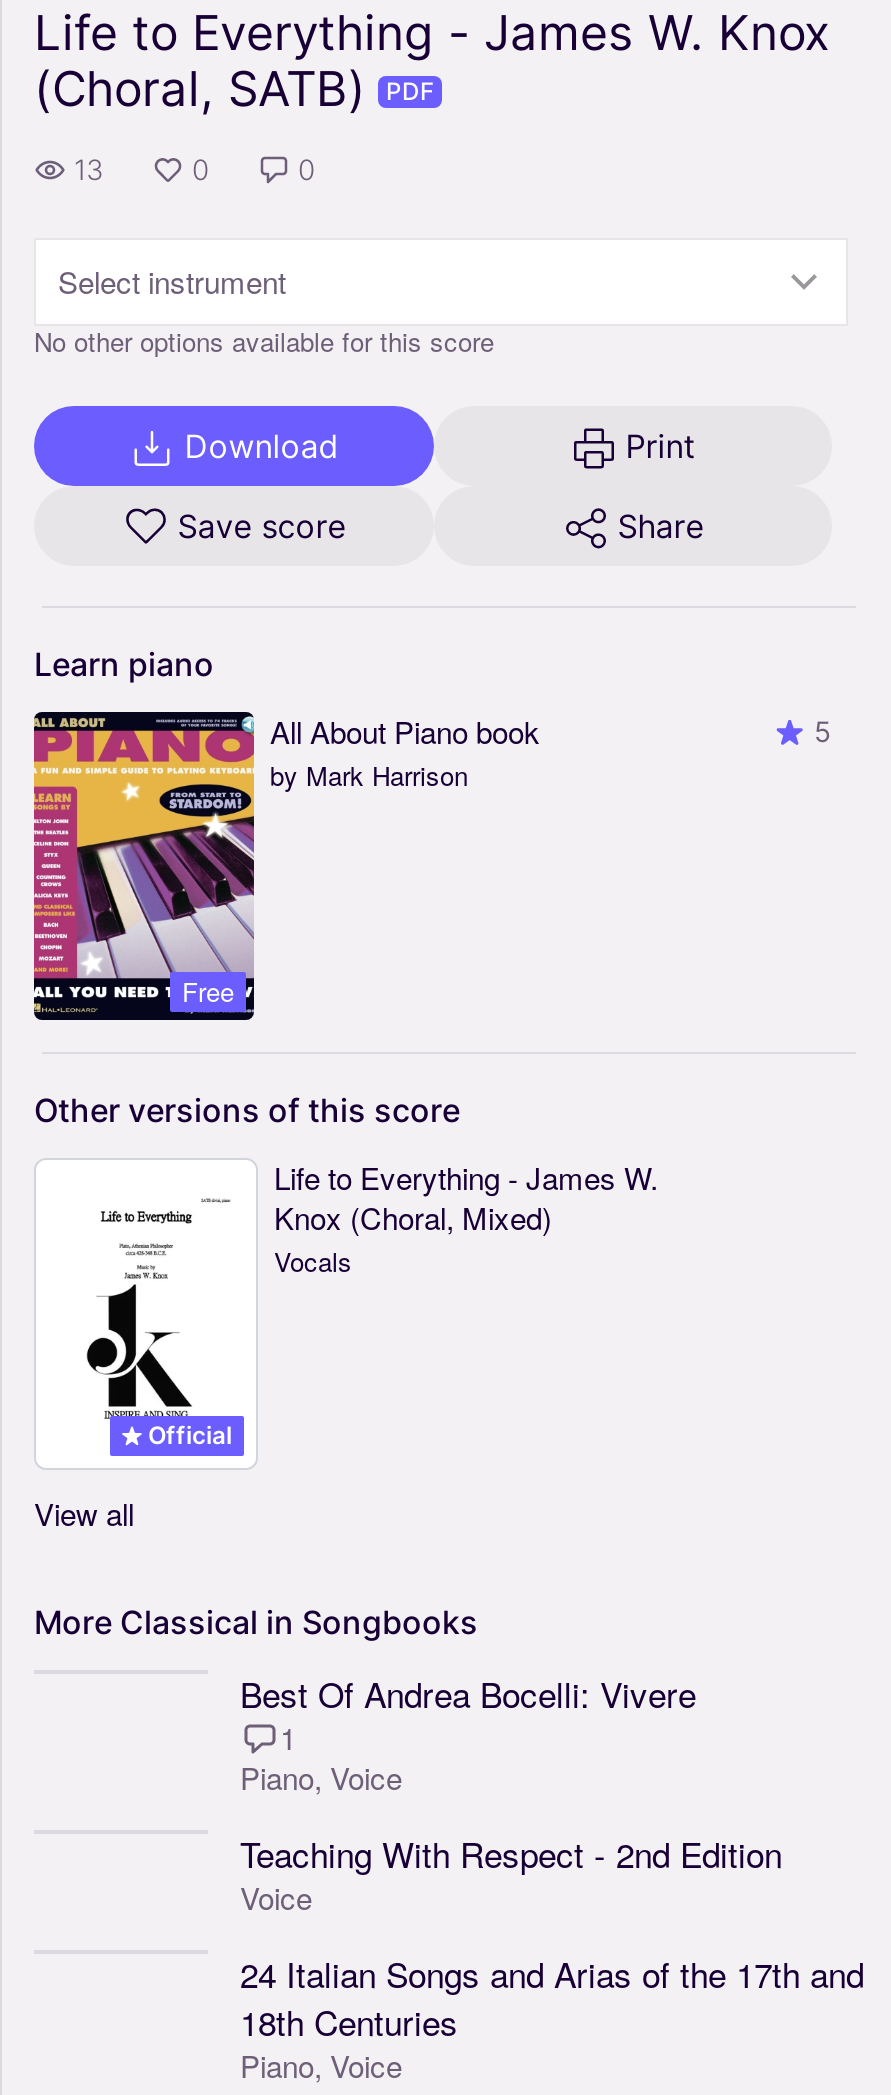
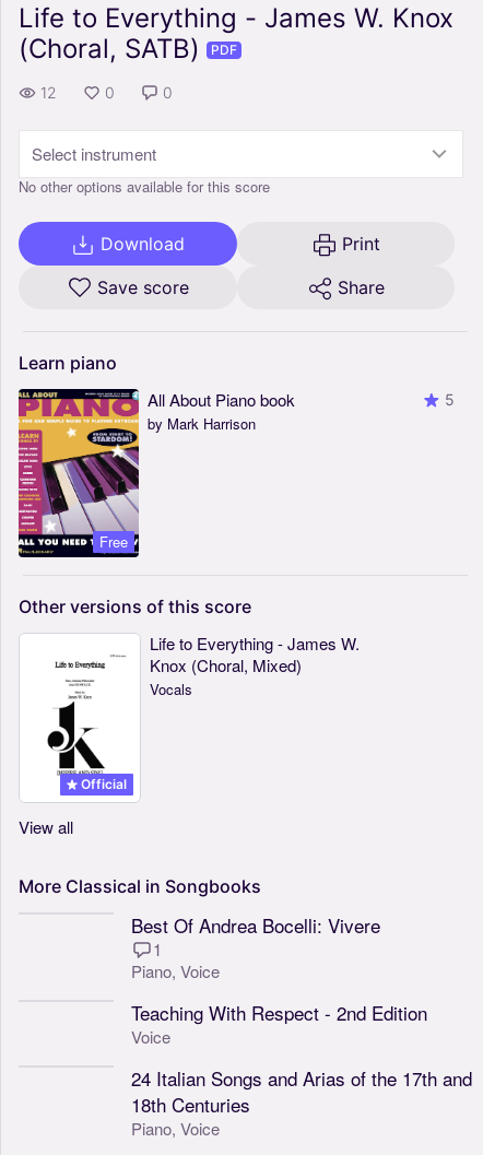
[74,153,104,187] 13 -> [40,83,57,102] 12

